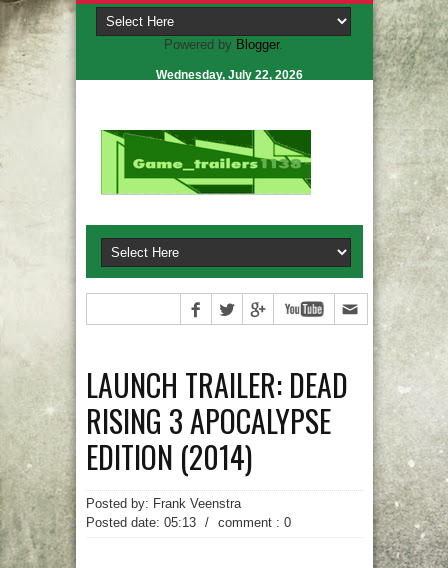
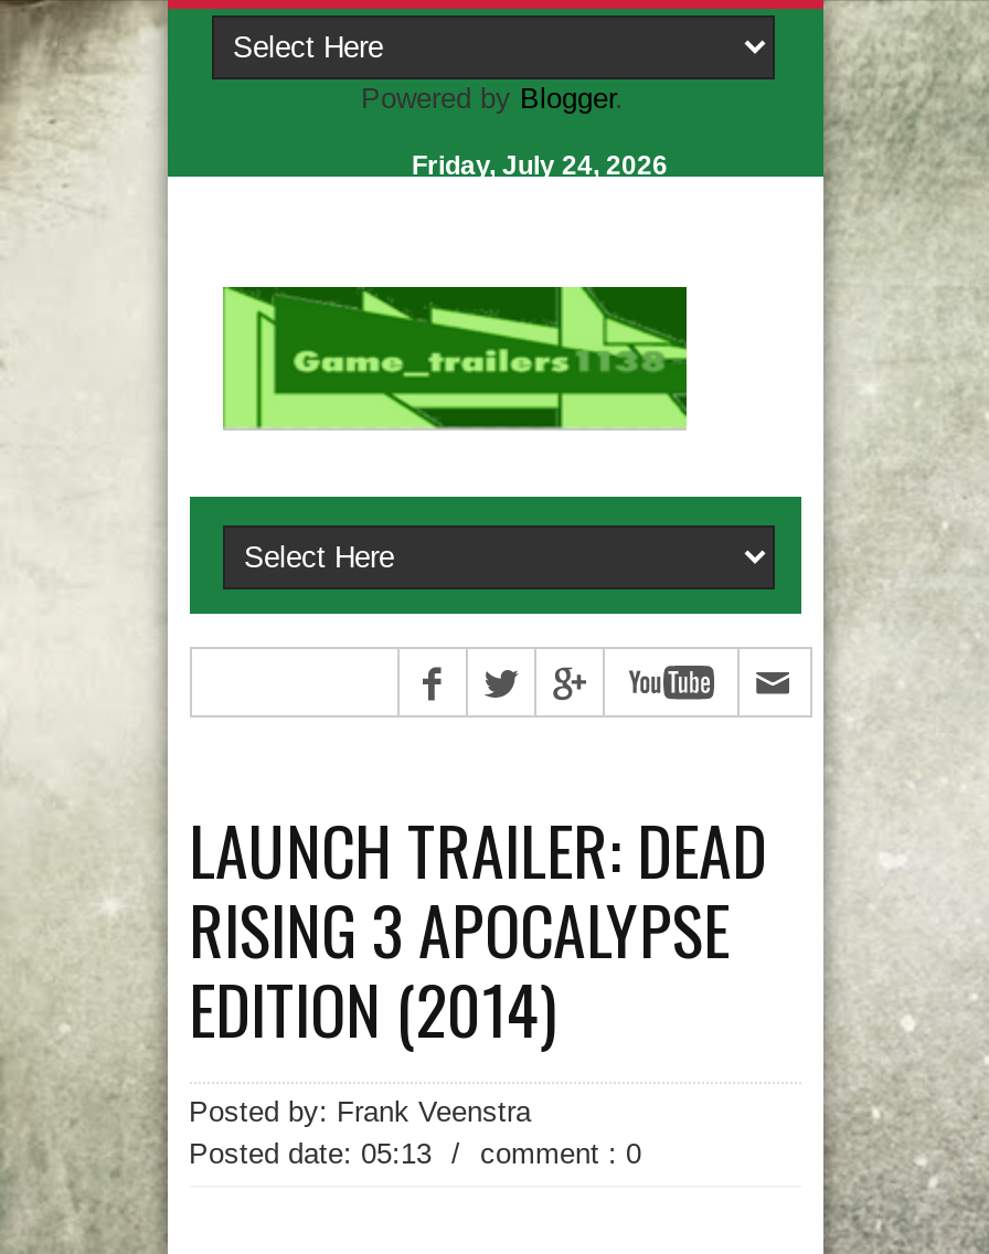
[155,68,302,82] Wednesday, July 22, 2026 -> [412,150,668,181] Friday, July 24, 2026

